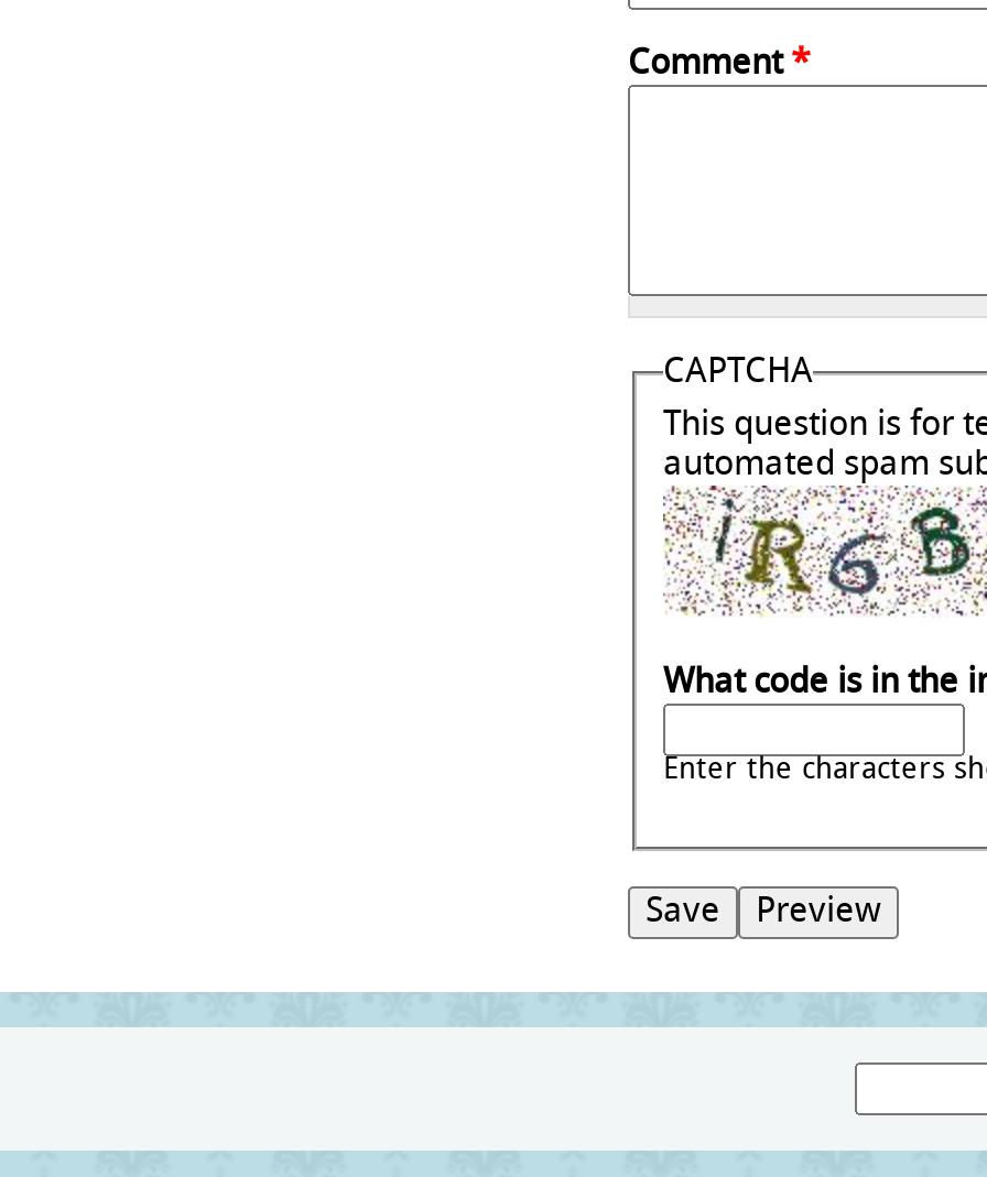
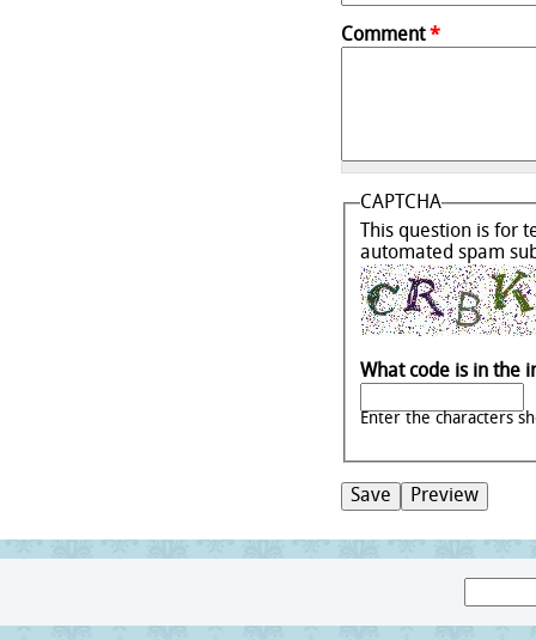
[661,488,980,618] [image] -> [360,266,532,337] [image]

